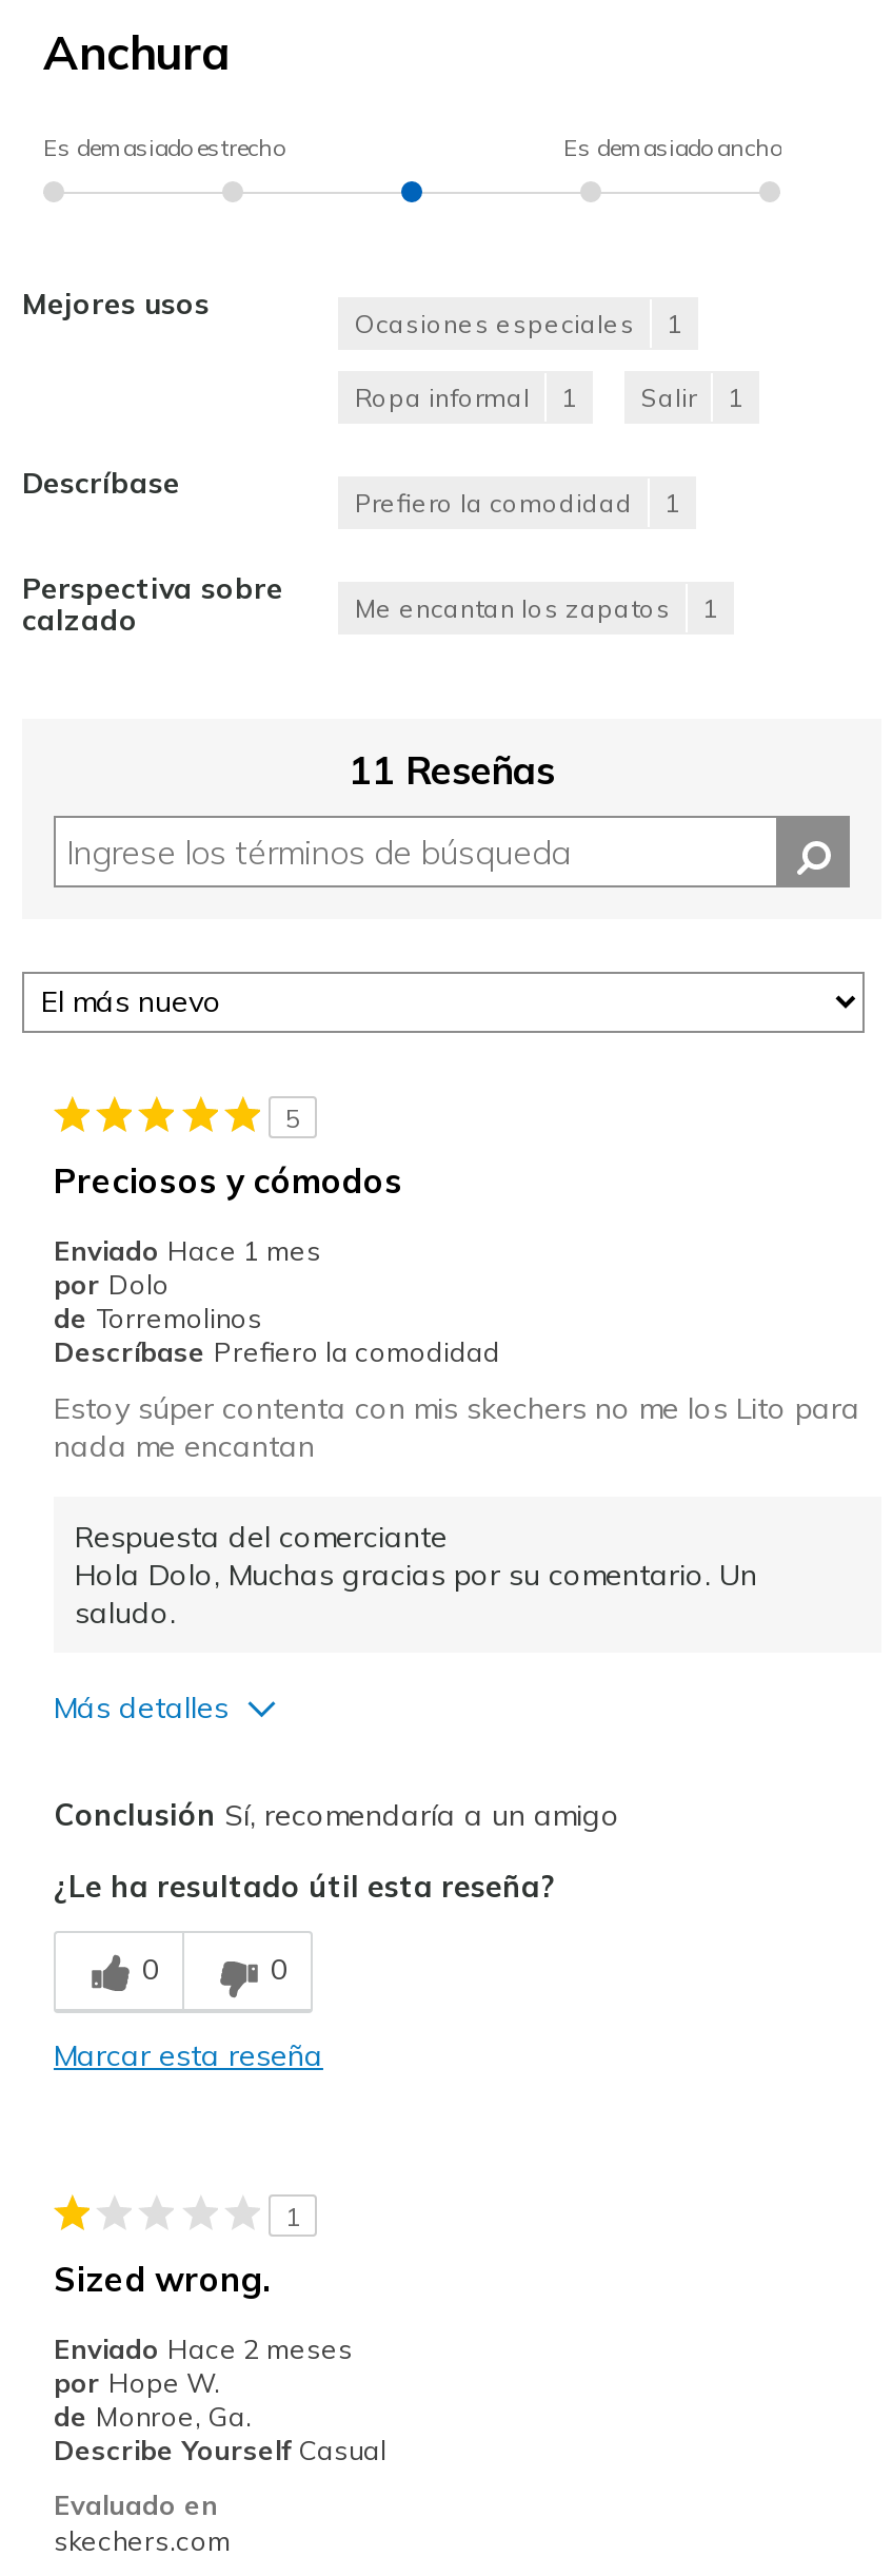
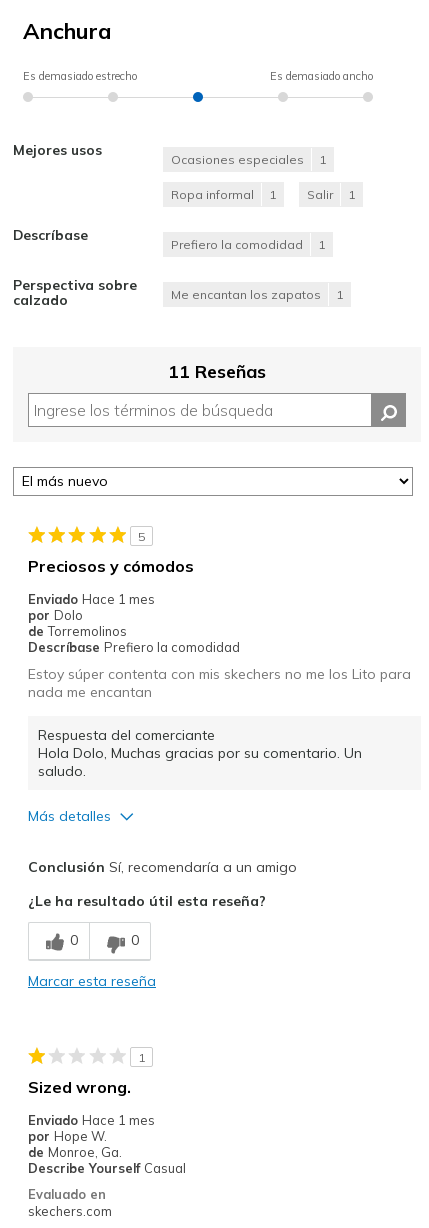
[54,2332,353,2366] Enviado Hace 2 meses -> [28,1112,155,1128] Enviado Hace 1 mes

